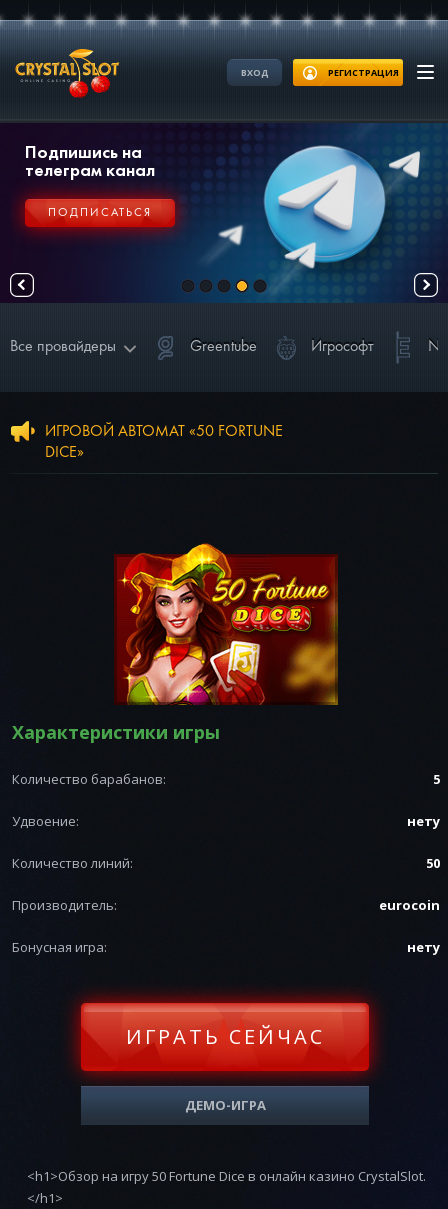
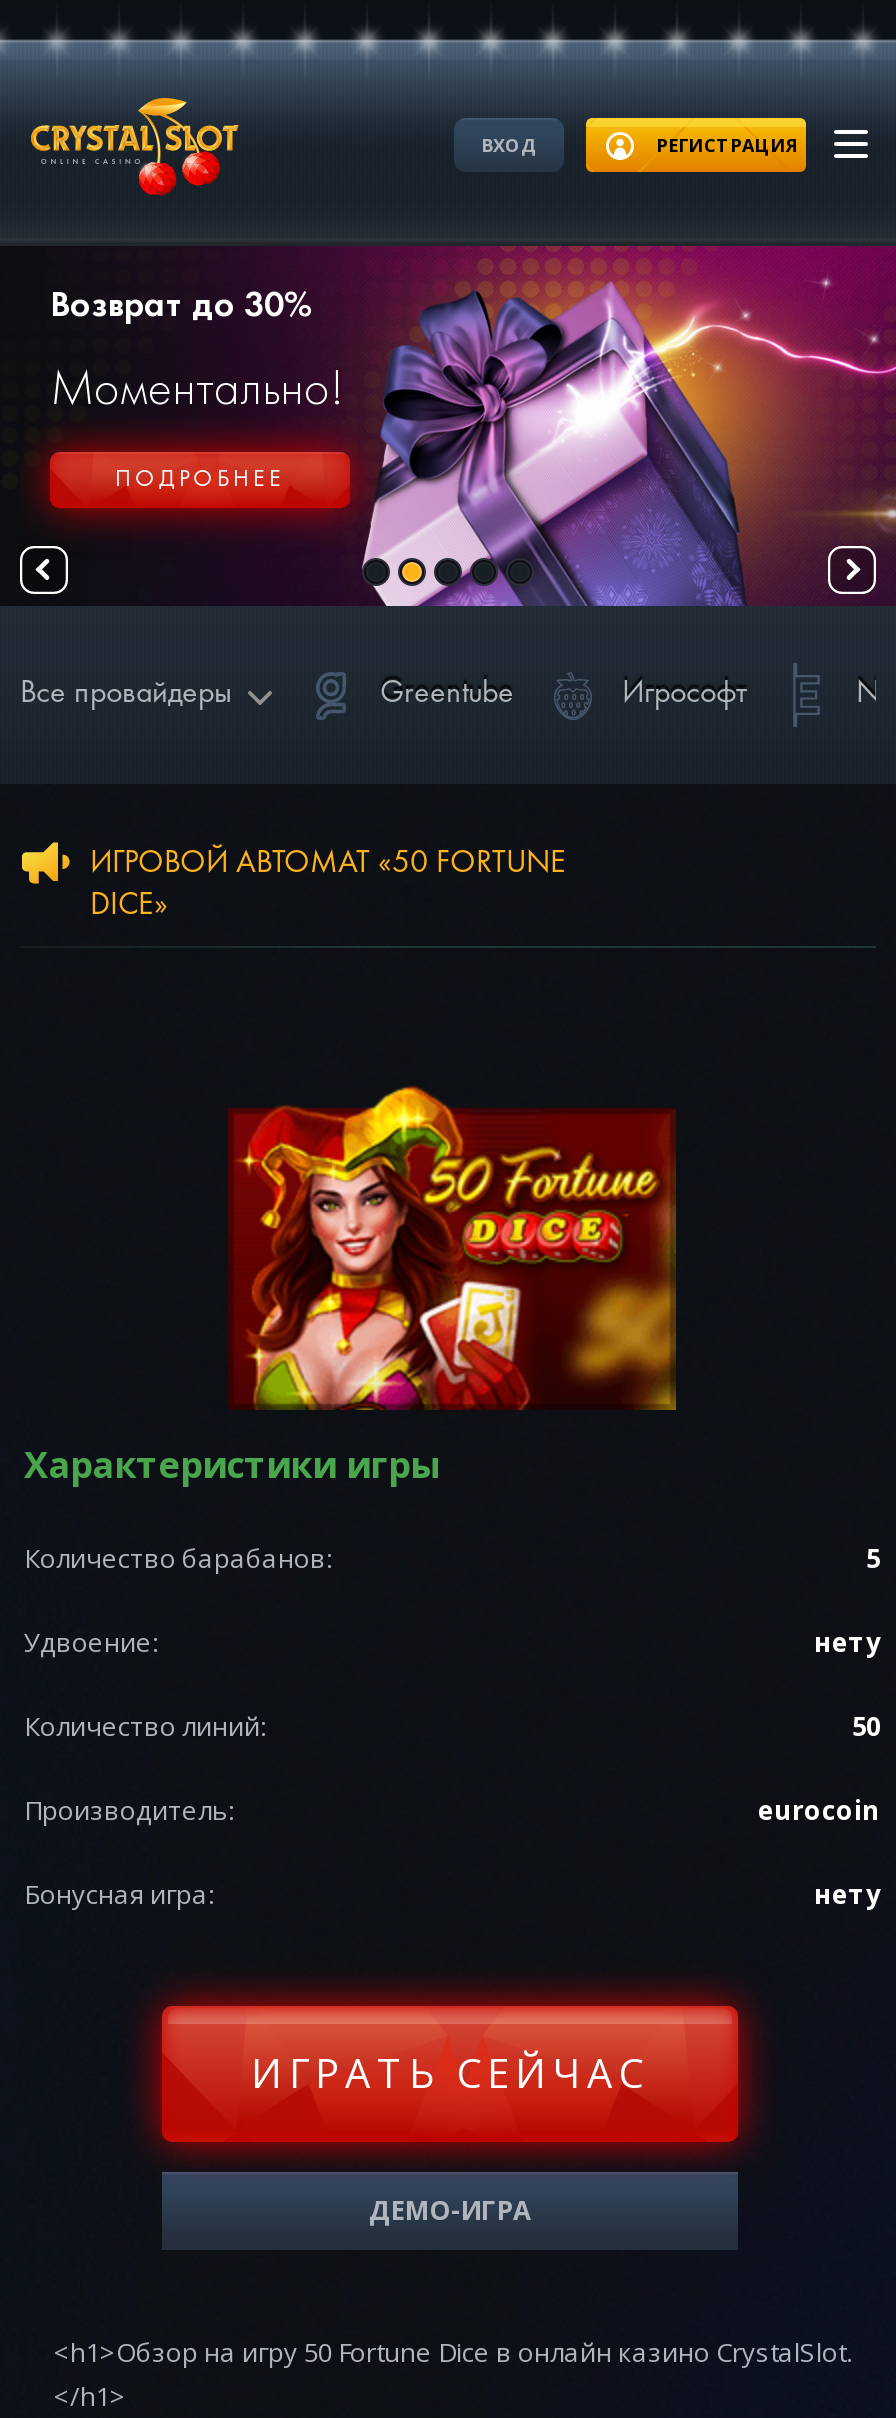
[18,123,445,303] [image] | Подпишись на | телеграм канал -> [38,244,890,608] [image] | Возврат до 30% | Моментально!
[48,207,152,219] ПОДПИСАТЬСЯ -> [115,468,285,492] ПОДРОБНЕЕ

